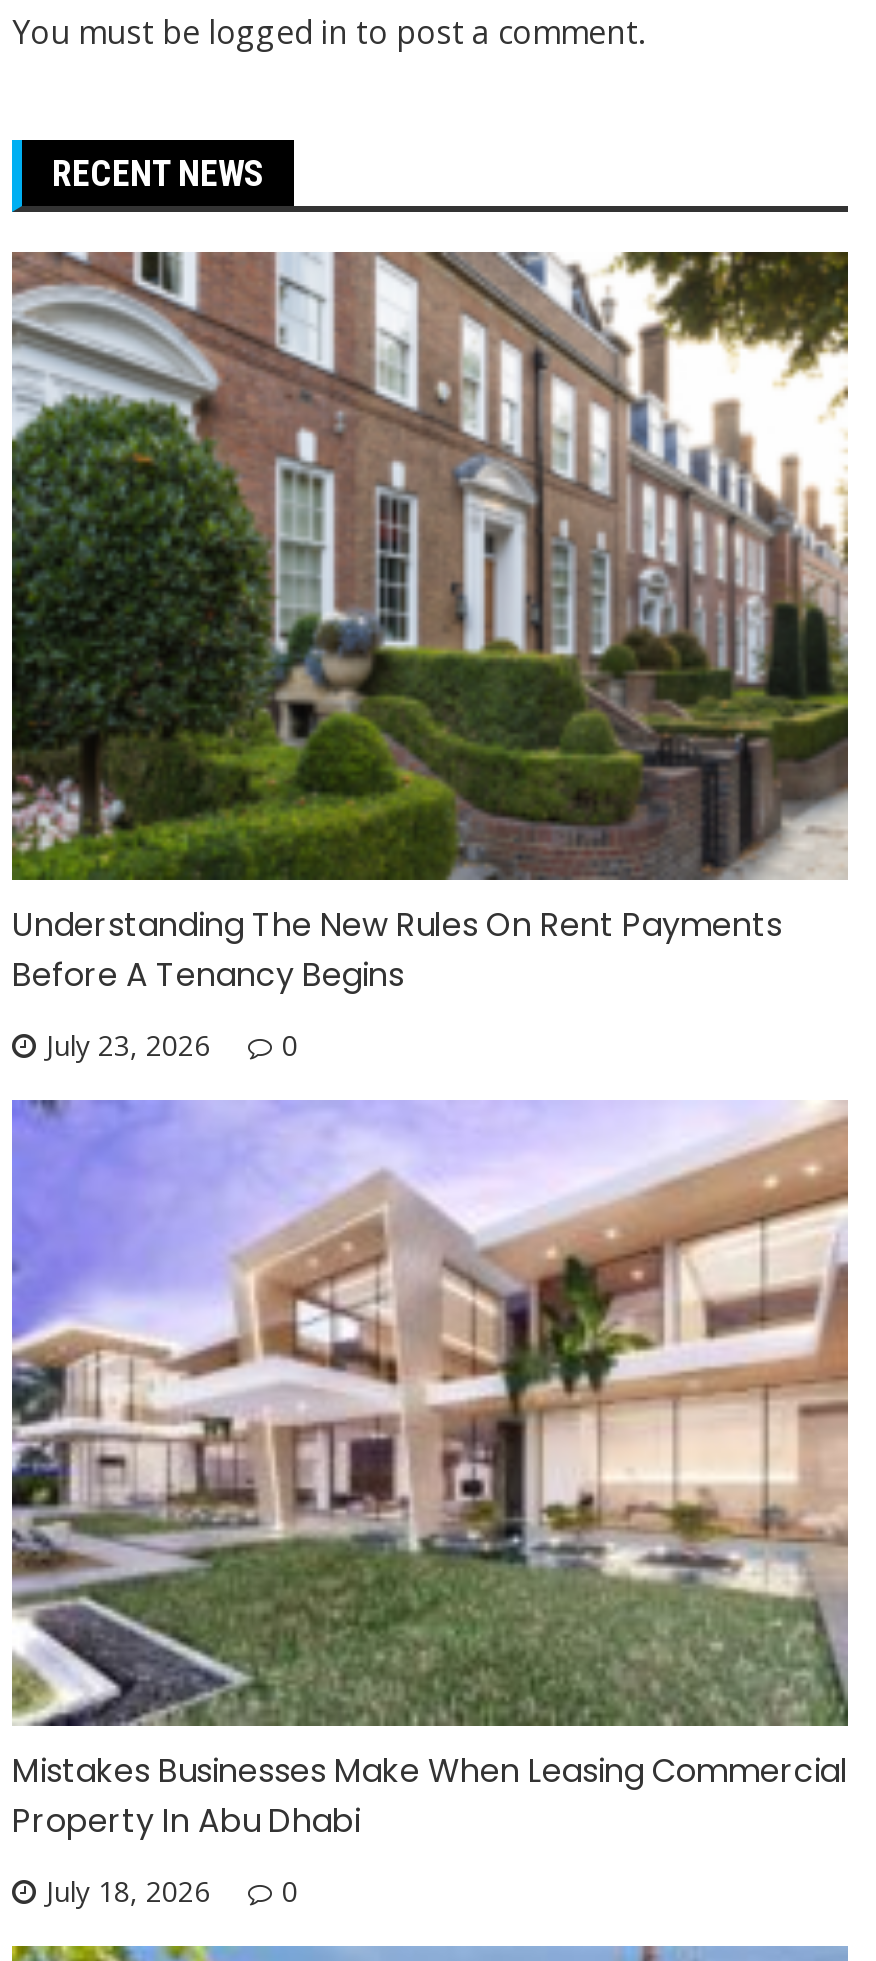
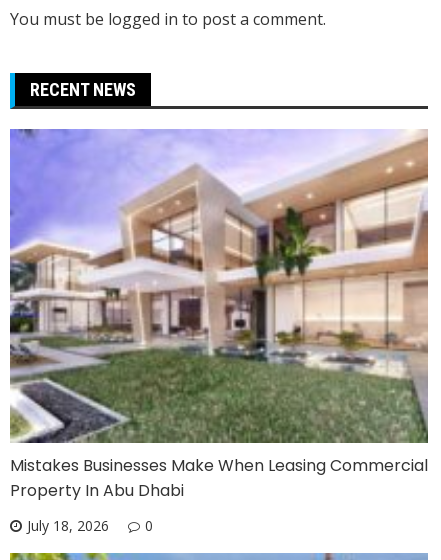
[10,250,850,1063] [image] | Understanding The New Rules On Rent Payments | Before A Tenancy Begins | July 23, 2026 | 0 -> none

